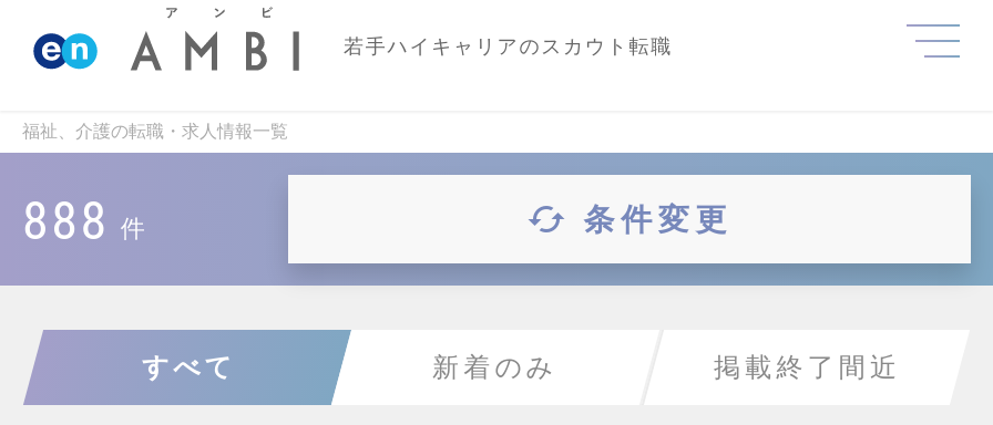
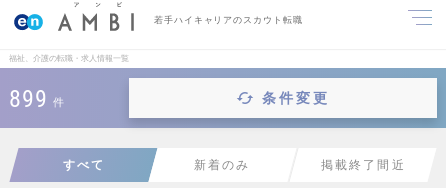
[22,190,147,252] 888 件 -> [9,85,65,113] 899 件

